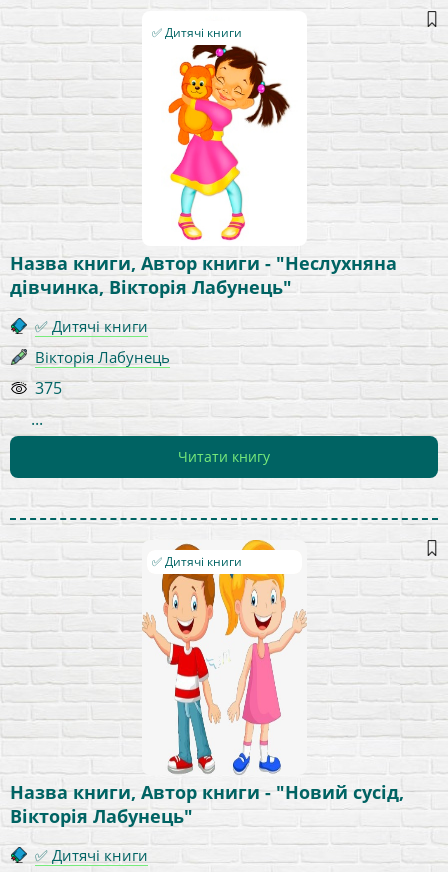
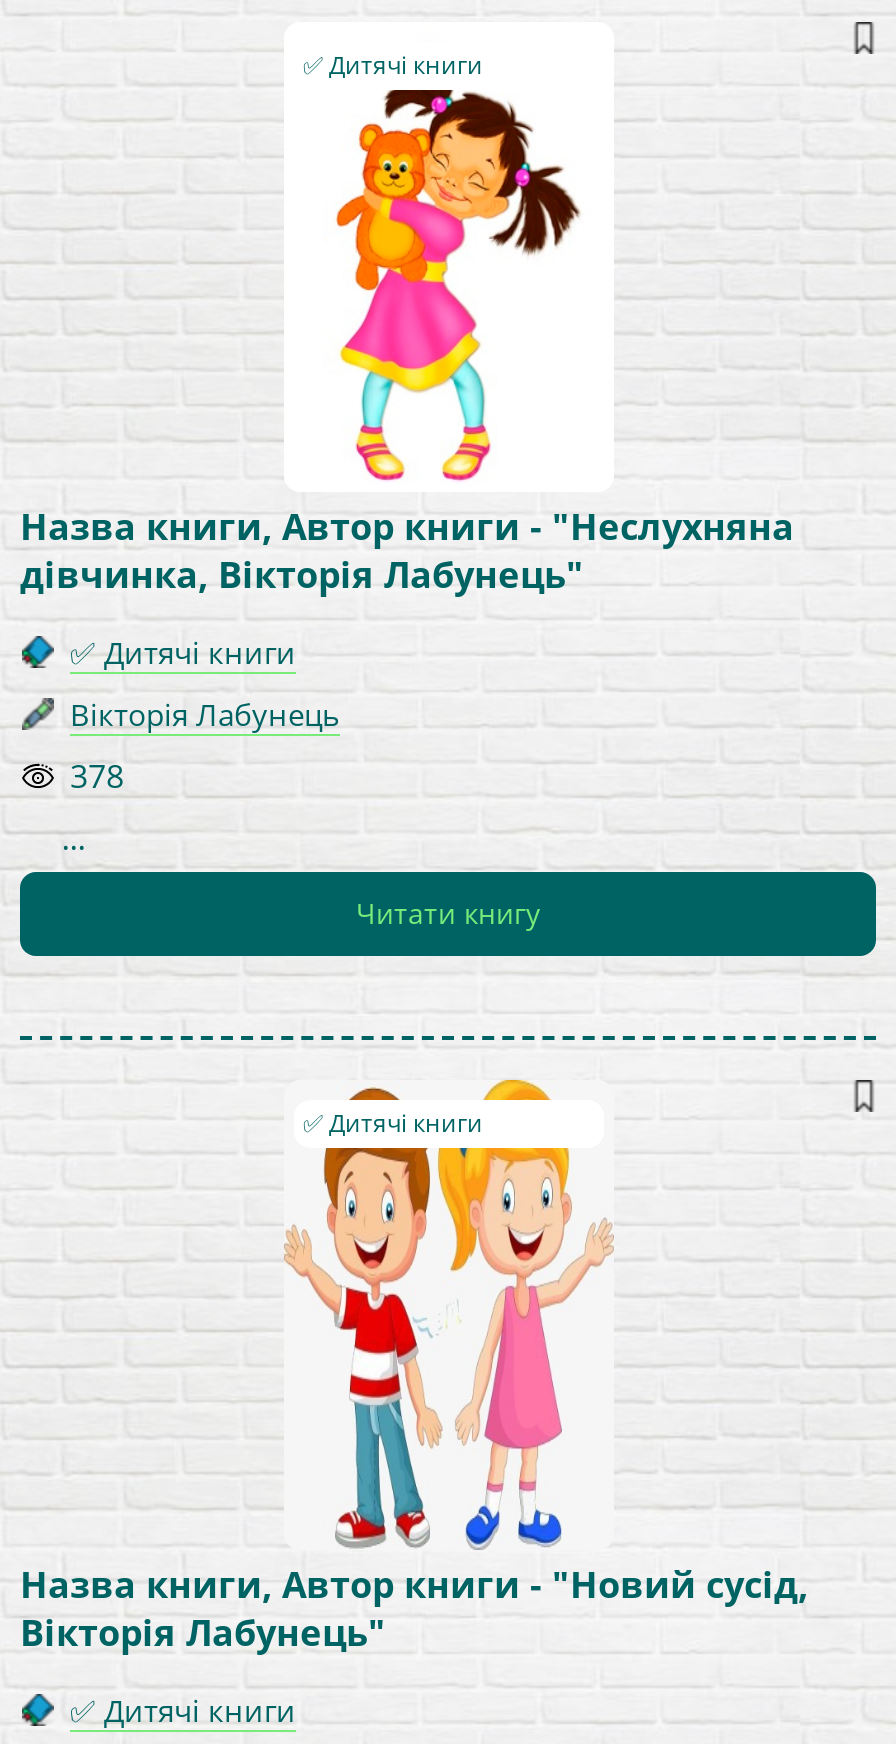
[35,377,62,399] 375 -> [70,755,124,799] 378

